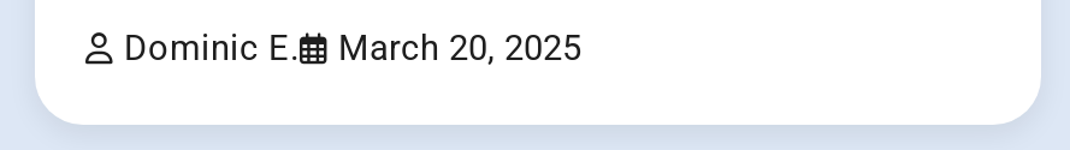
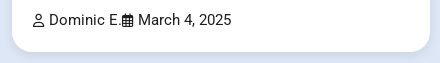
[124,28,581,69] Dominic E. March 20, 2025 -> [49,12,231,29] Dominic E. March 4, 2025

